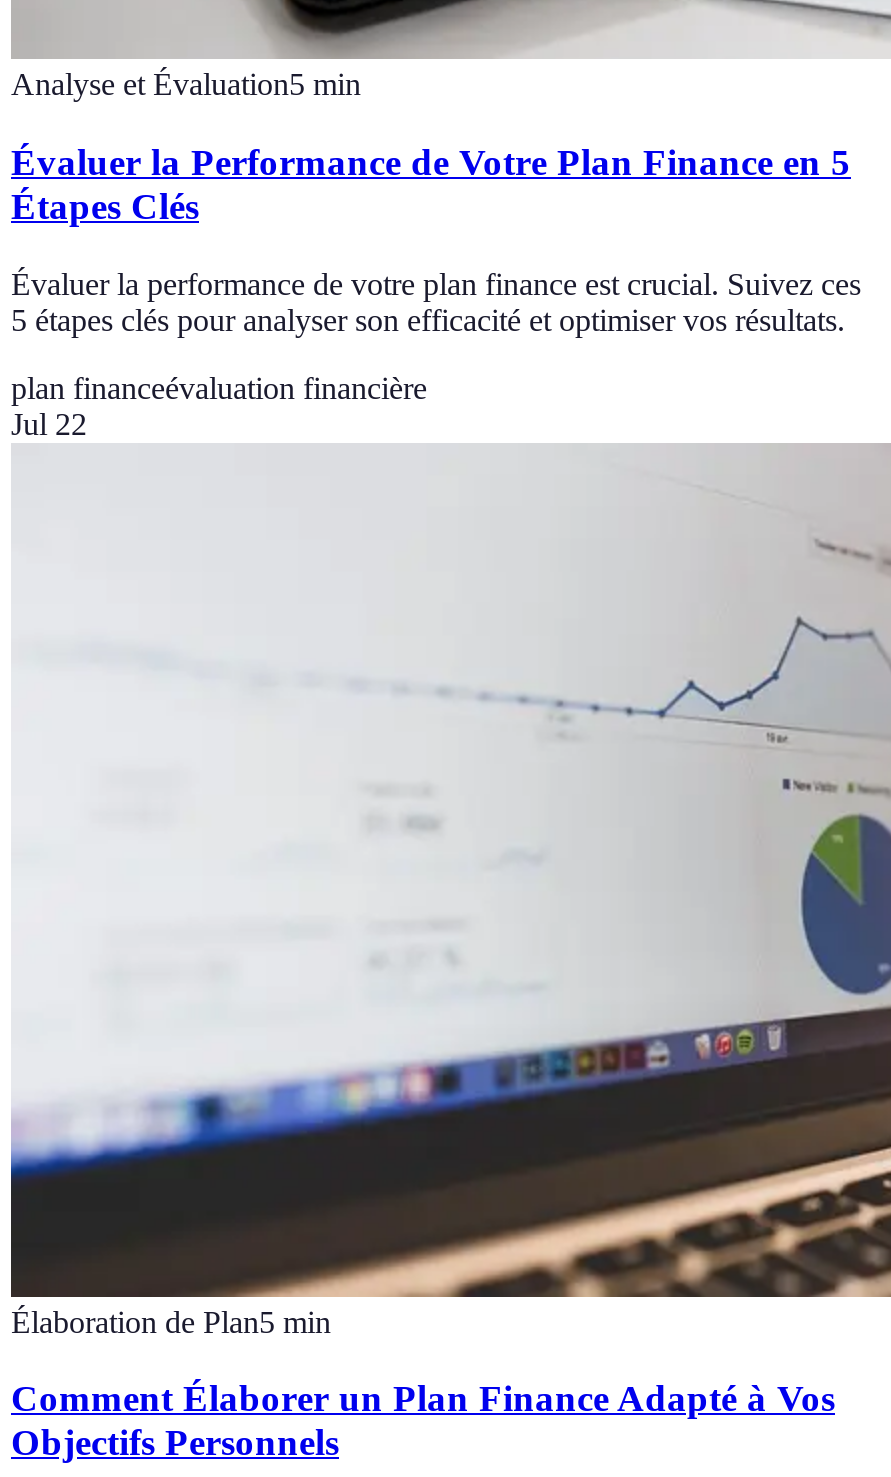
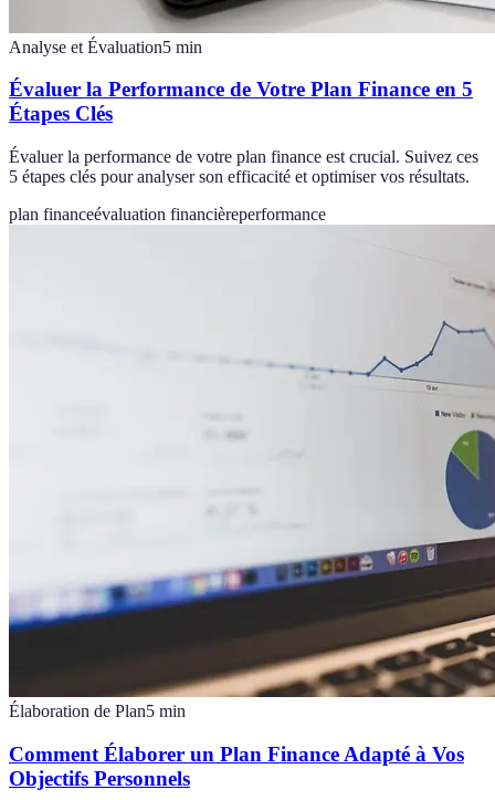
[11,370,427,440] plan financeévaluation financière | Jul 22 -> [9,205,326,224] plan financeévaluation financièreperformance

